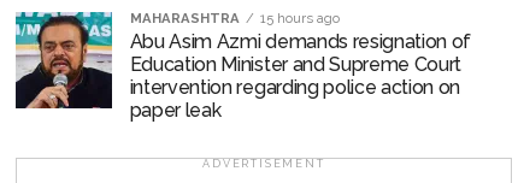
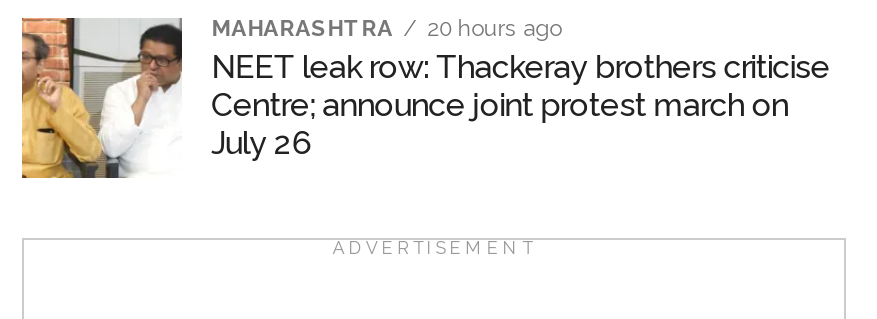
[14,9,471,121] [image] | 15 hours ago | Abu Asim Azmi demands resignation of | Education Minister and Supreme Court | intervention regarding police action on | paper leak -> [20,14,830,180] [image] | 20 hours ago | NEET leak row: Thackeray brothers criticise | Centre; announce joint protest march on | July 26

